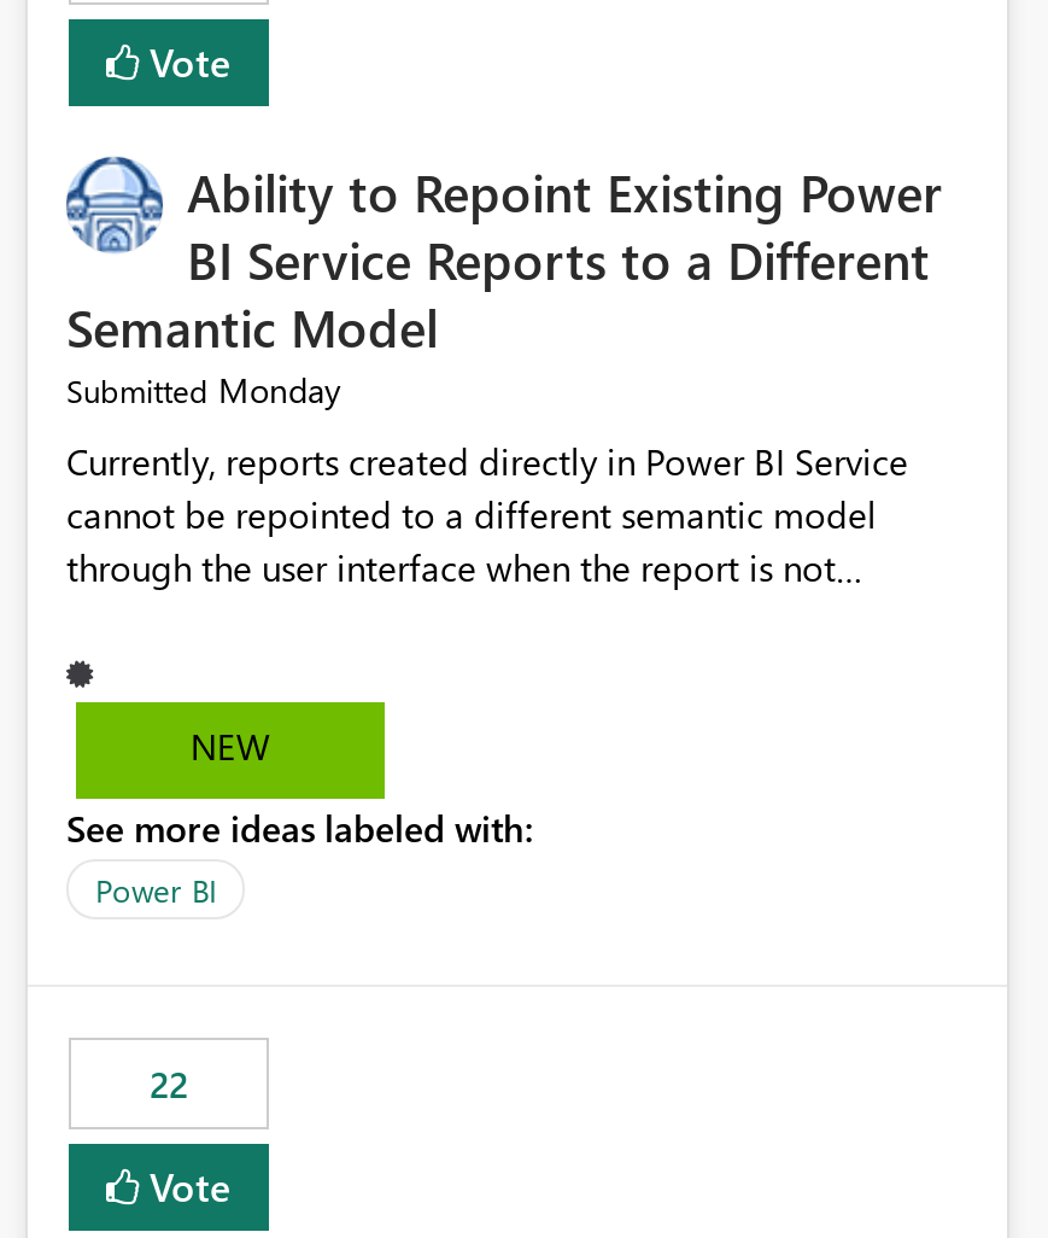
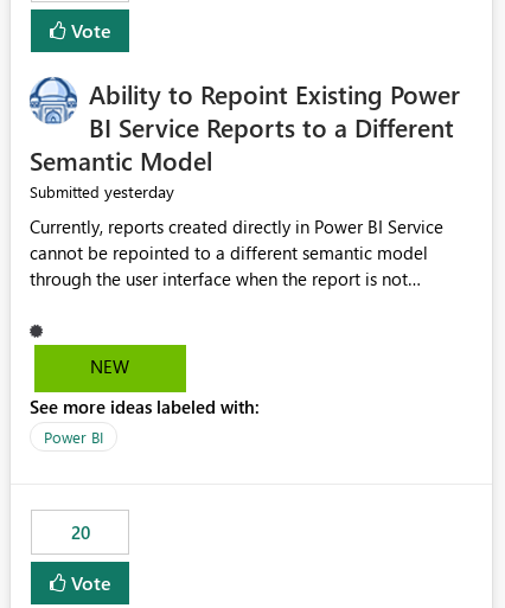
[66,368,341,414] Submitted Monday -> [30,181,174,203] Submitted yesterday
[150,1060,188,1109] 22 -> [71,521,90,544] 20

